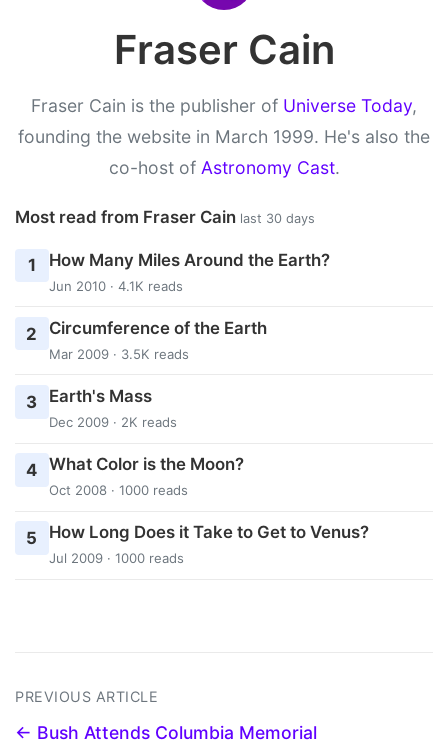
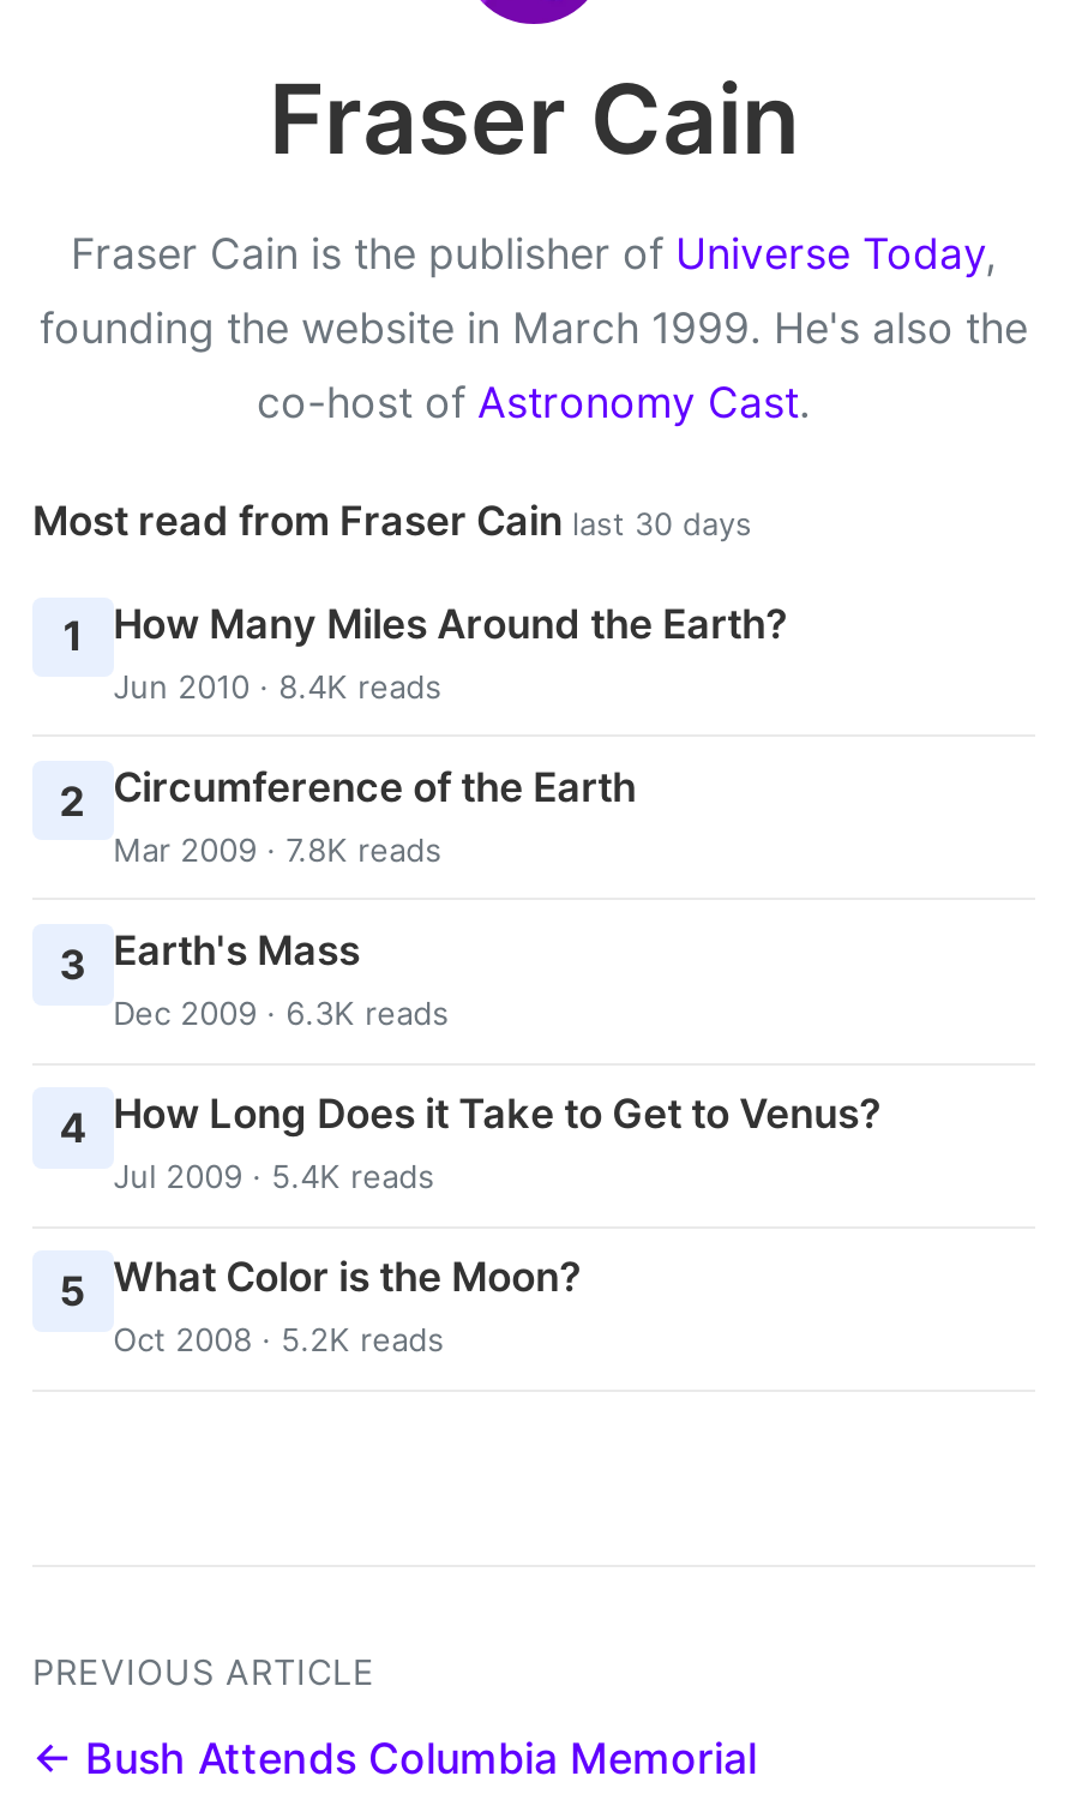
[49,277,183,293] Jun 2010 · 4.1K reads -> [113,666,442,704] Jun 2010 · 8.4K reads
[49,346,189,362] Mar 2009 · 3.5K reads -> [113,830,442,868] Mar 2009 · 7.8K reads
[49,414,177,430] Dec 2009 · 2K reads -> [113,993,449,1032] Dec 2009 · 6.3K reads
[26,454,244,498] 4 What Color is the Moon? | Oct 2008 · 1000 reads -> [59,1090,881,1195] 4 How Long Does it Take to Get to Venus? | Jul 2009 · 5.4K reads
[26,522,369,566] 5 How Long Does it Take to Get to Venus? | Jul 2009 · 1000 reads -> [59,1254,581,1359] 5 What Color is the Moon? | Oct 2008 · 5.2K reads

